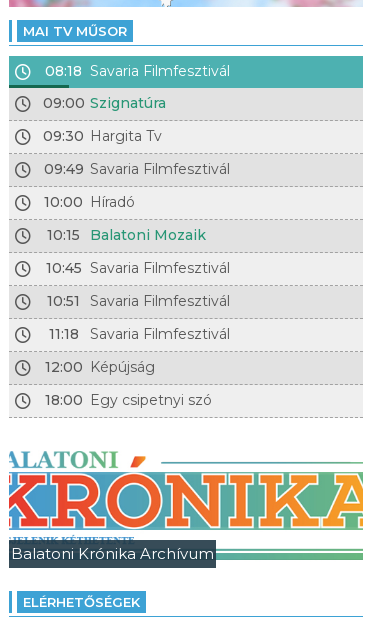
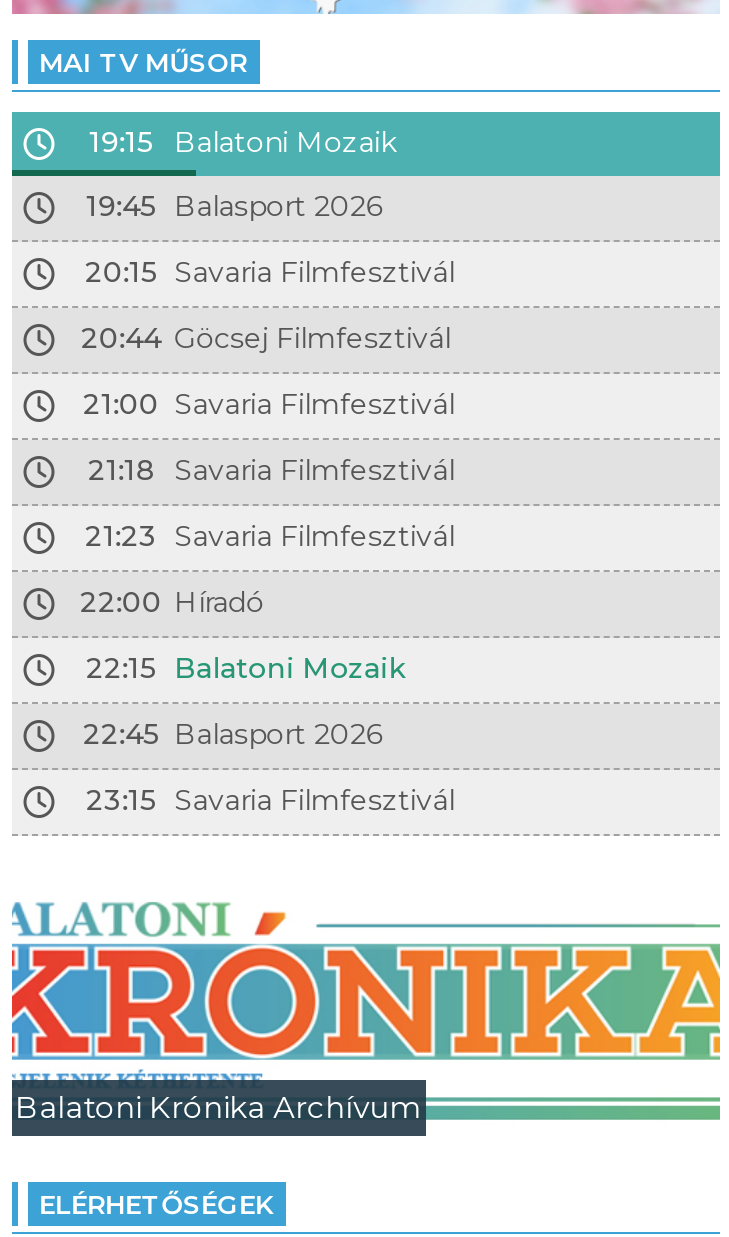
[45,62,230,80] 08:18 Savaria Filmfesztivál -> [89,124,396,160] 19:15 Balatoni Mozaik
[43,94,166,112] 09:00 Szignatúra -> [86,188,382,224] 19:45 Balasport 2026
[43,127,162,145] 09:30 Hargita Tv -> [85,254,454,290] 20:15 Savaria Filmfesztivál
[44,160,230,178] 09:49 Savaria Filmfesztivál -> [81,320,450,356] 20:44 Göcsej Filmfesztivál
[44,193,135,211] 10:00 Híradó -> [83,386,454,422] 21:00 Savaria Filmfesztivál
[47,226,206,244] 10:15 Balatoni Mozaik -> [88,452,454,488] 21:18 Savaria Filmfesztivál
[46,259,230,277] 10:45 Savaria Filmfesztivál -> [85,518,454,554] 21:23 Savaria Filmfesztivál
[47,292,230,310] 10:51 Savaria Filmfesztivál -> [80,584,264,620] 22:00 Híradó
[49,325,230,343] 11:18 | Savaria Filmfesztivál -> [86,650,406,686] 22:15 Balatoni Mozaik
[45,358,155,376] 12:00 Képújság -> [83,716,382,752] 22:45 Balasport 2026
[45,391,212,409] 18:00 Egy csipetnyi szó -> [86,782,454,818] 23:15 Savaria Filmfesztivál

